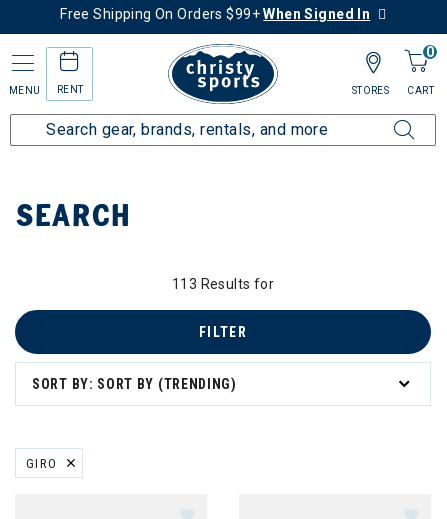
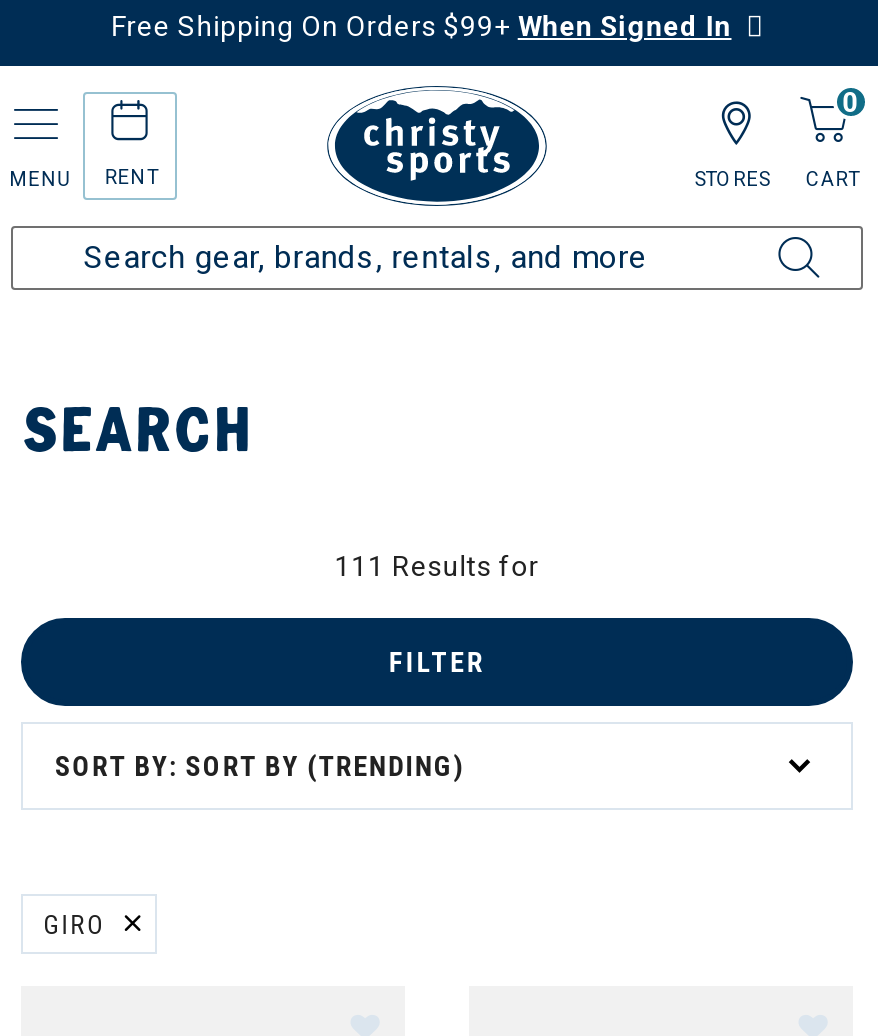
[172,276,274,292] 113 Results for -> [335,550,539,582] 111 Results for

